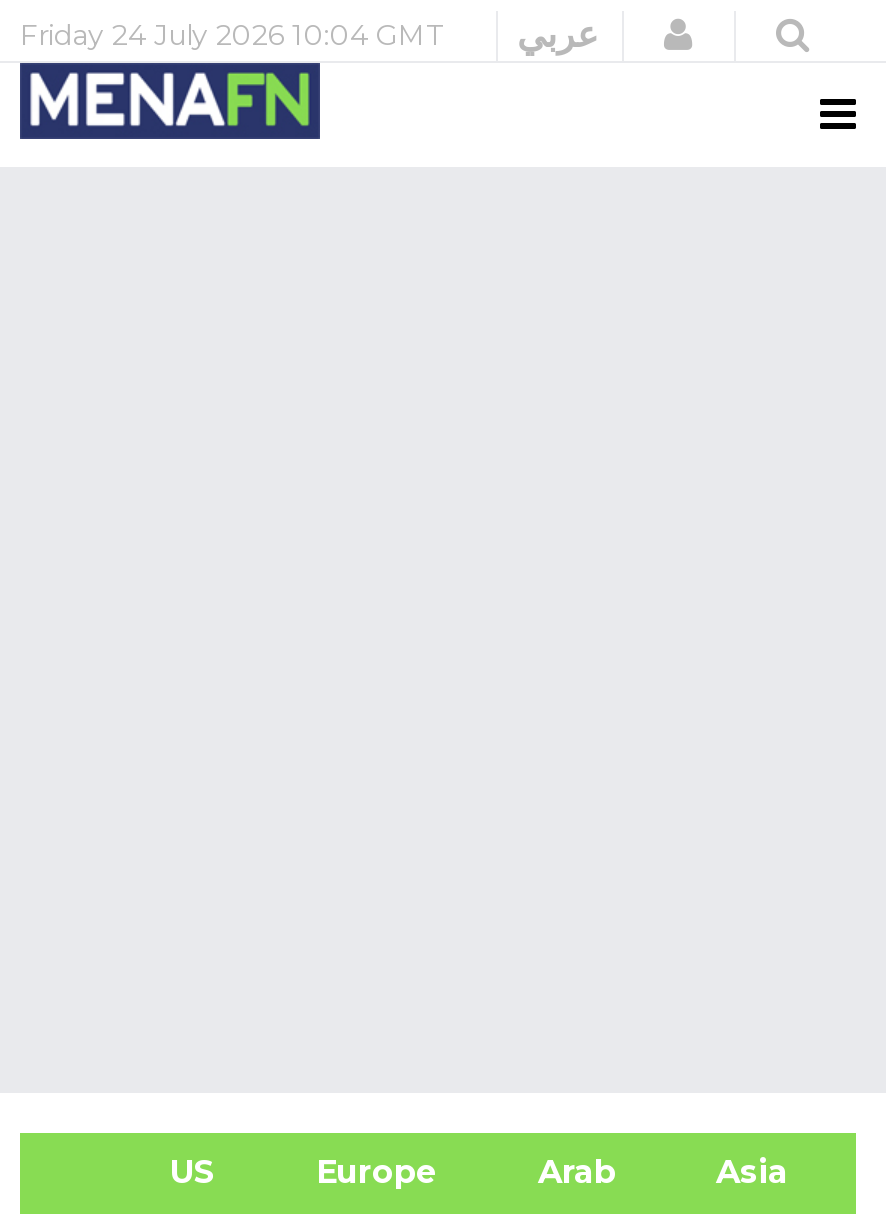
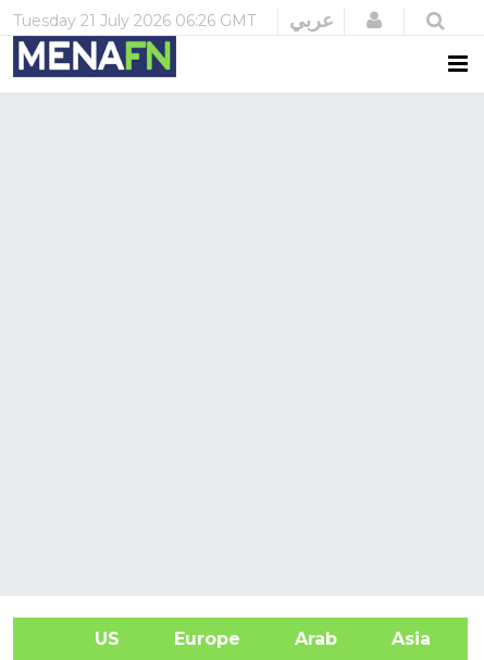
[20,17,442,53] Friday 24 July 2026 10:04 GMT -> [13,11,256,30] Tuesday 21 July 2026 06:26 GMT

